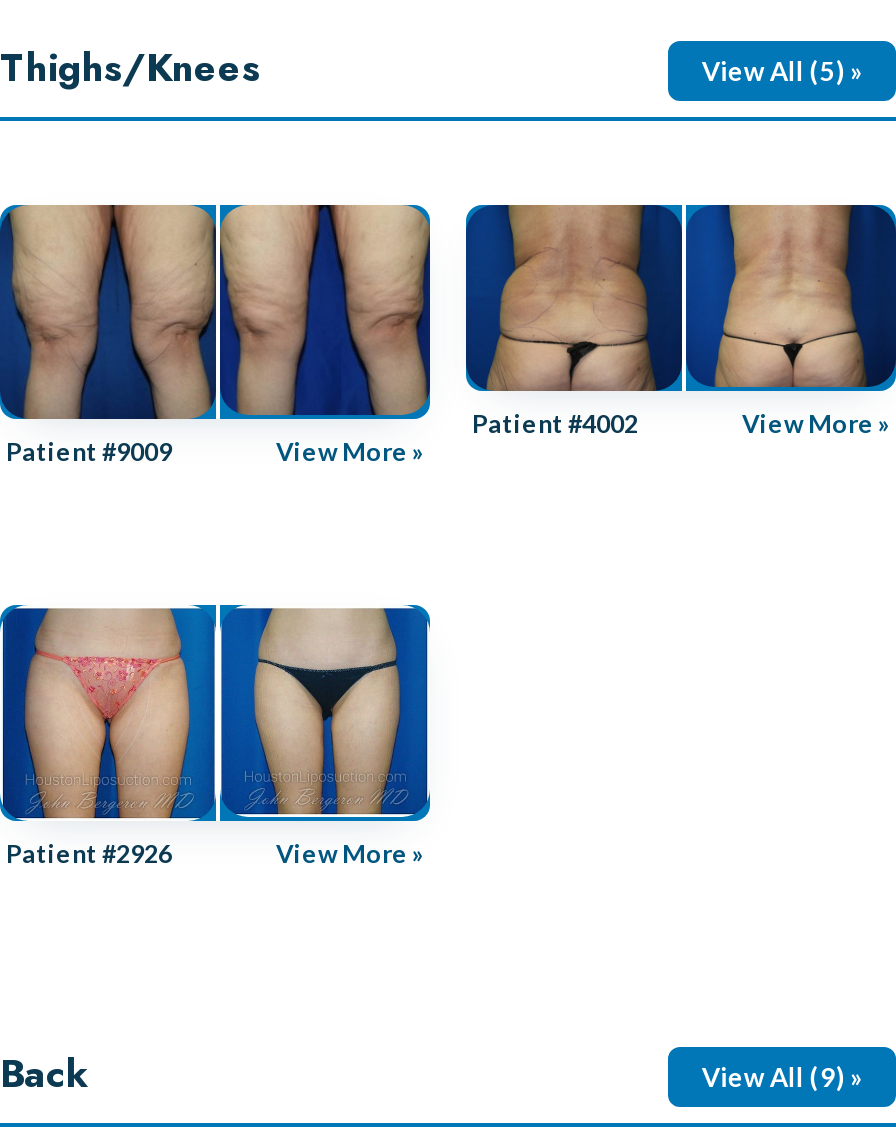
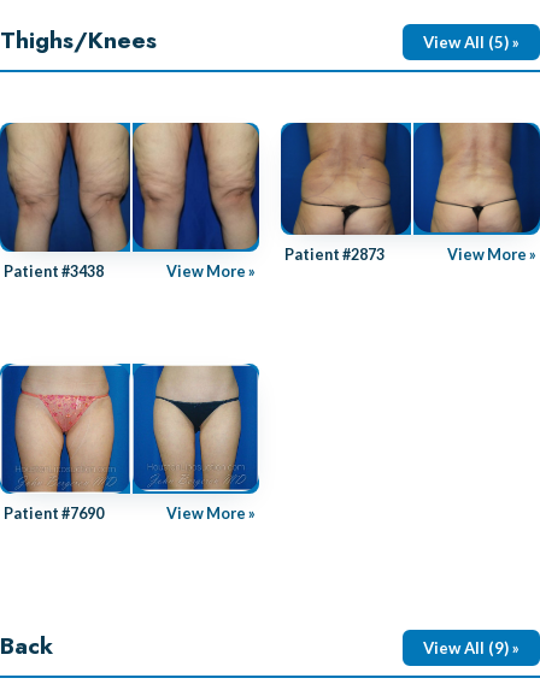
[472,409,638,439] Patient #4002 -> [284,245,385,263] Patient #2873
[6,438,172,468] Patient #9009 -> [4,263,104,281] Patient #3438
[6,838,172,868] Patient #2926 -> [4,504,104,522] Patient #7690

